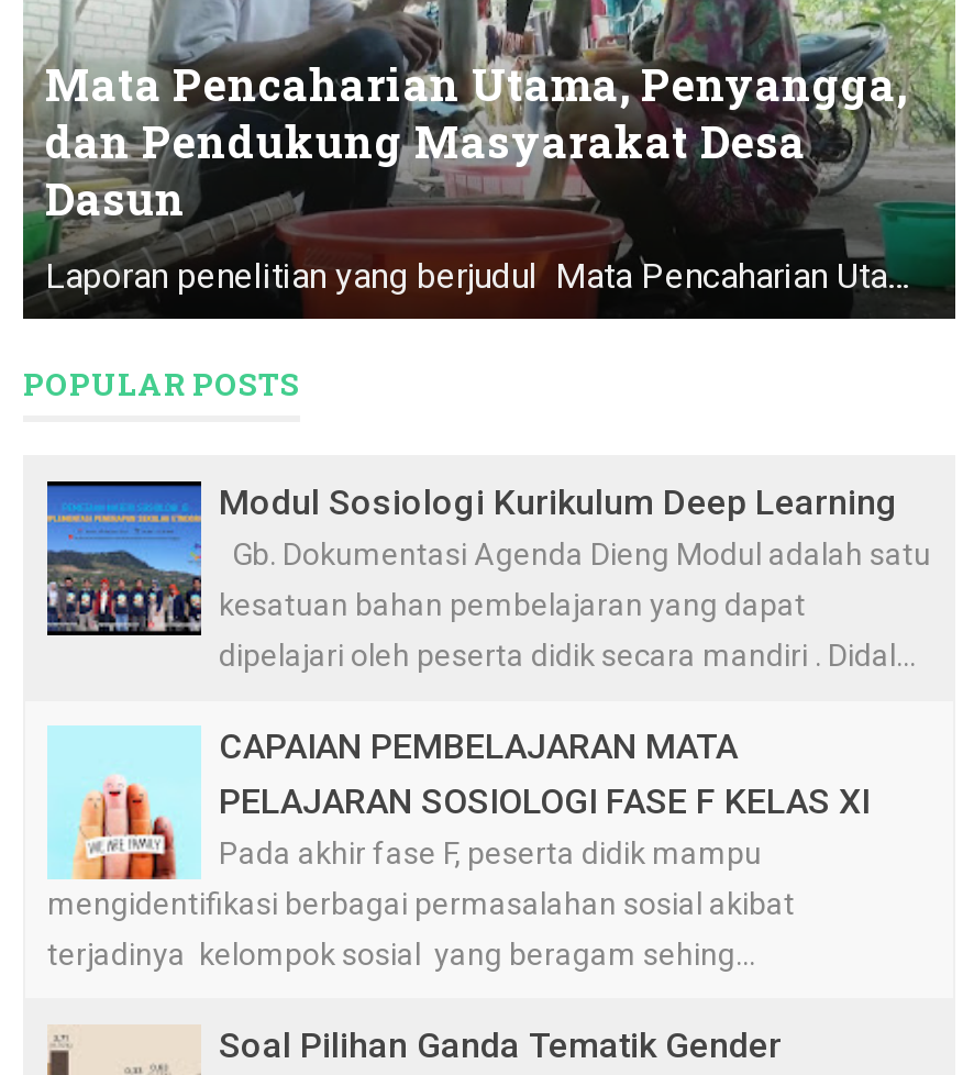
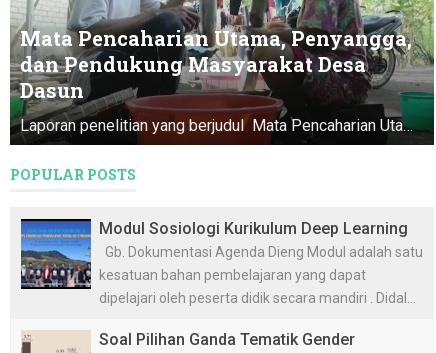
[47,725,870,972] [image] | CAPAIAN PEMBELAJARAN MATA | PELAJARAN SOSIOLOGI FASE F KELAS XI | Pada akhir fase F, peserta didik mampu | mengidentifikasi berbagai permasalahan sosial akibat | terjadinya kelompok sosial yang beragam sehing... -> none

